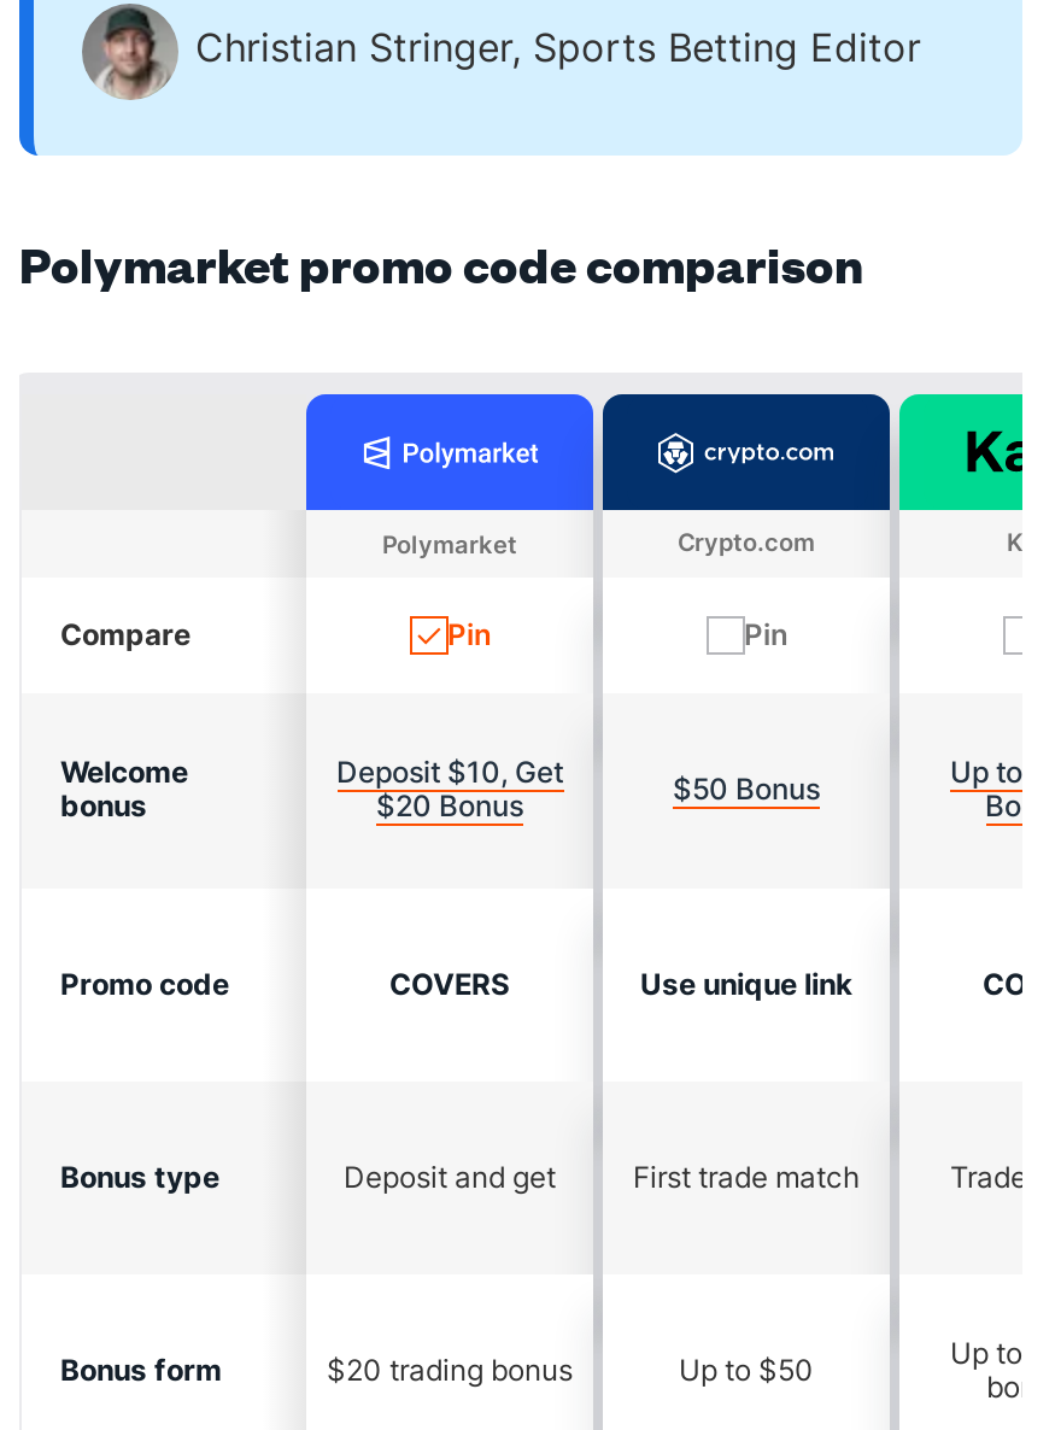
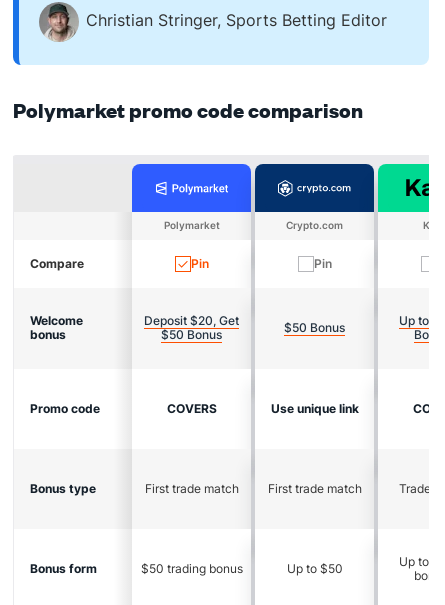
[336,753,563,789] Deposit $10, Get -> [144,313,239,328] Deposit $20, Get
[376,786,523,823] $20 Bonus -> [161,327,222,342] $50 Bonus
[344,1158,556,1194] Deposit and get -> [144,481,238,496] First trade match
[327,1351,573,1387] $20 trading bonus -> [140,561,242,576] $50 trading bonus

